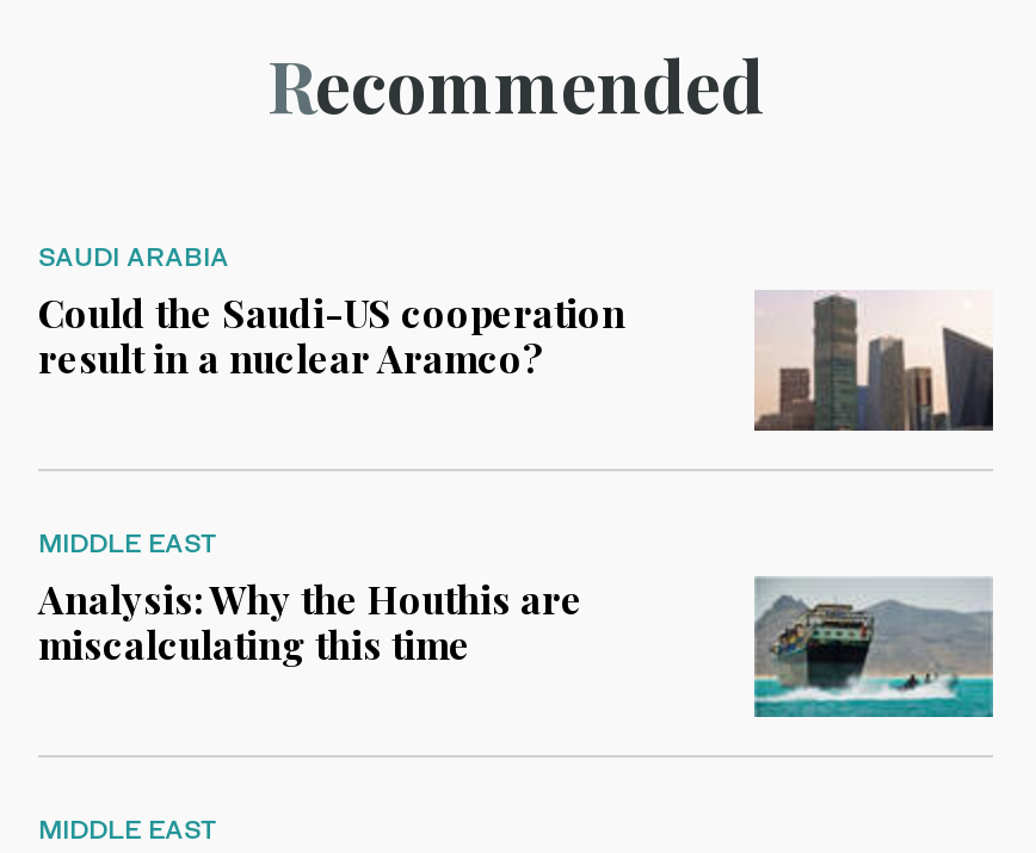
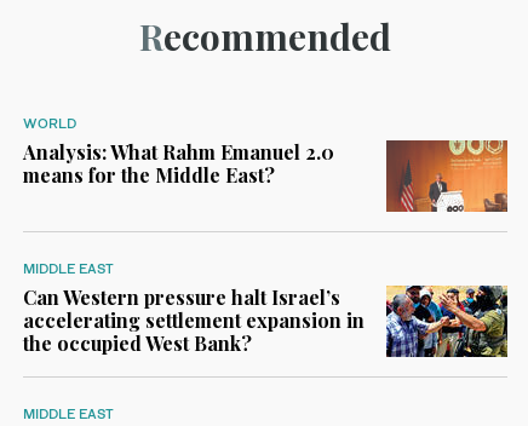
[38,239,625,382] SAUDI ARABIA | Could the Saudi-US cooperation | result in a nuclear Aramco? -> [23,114,334,187] WORLD | Analysis: What Rahm Emanuel 2.0 | means for the Middle East?
[754,290,995,433] [image] -> [385,139,509,213] [image]
[38,573,582,668] Analysis: Why the Houthis are | miscalculating this time -> [23,284,365,355] Can Western pressure halt Israel’s | accelerating settlement expansion in | the occupied West Bank?
[752,576,995,719] [image] -> [385,284,509,358] [image]

